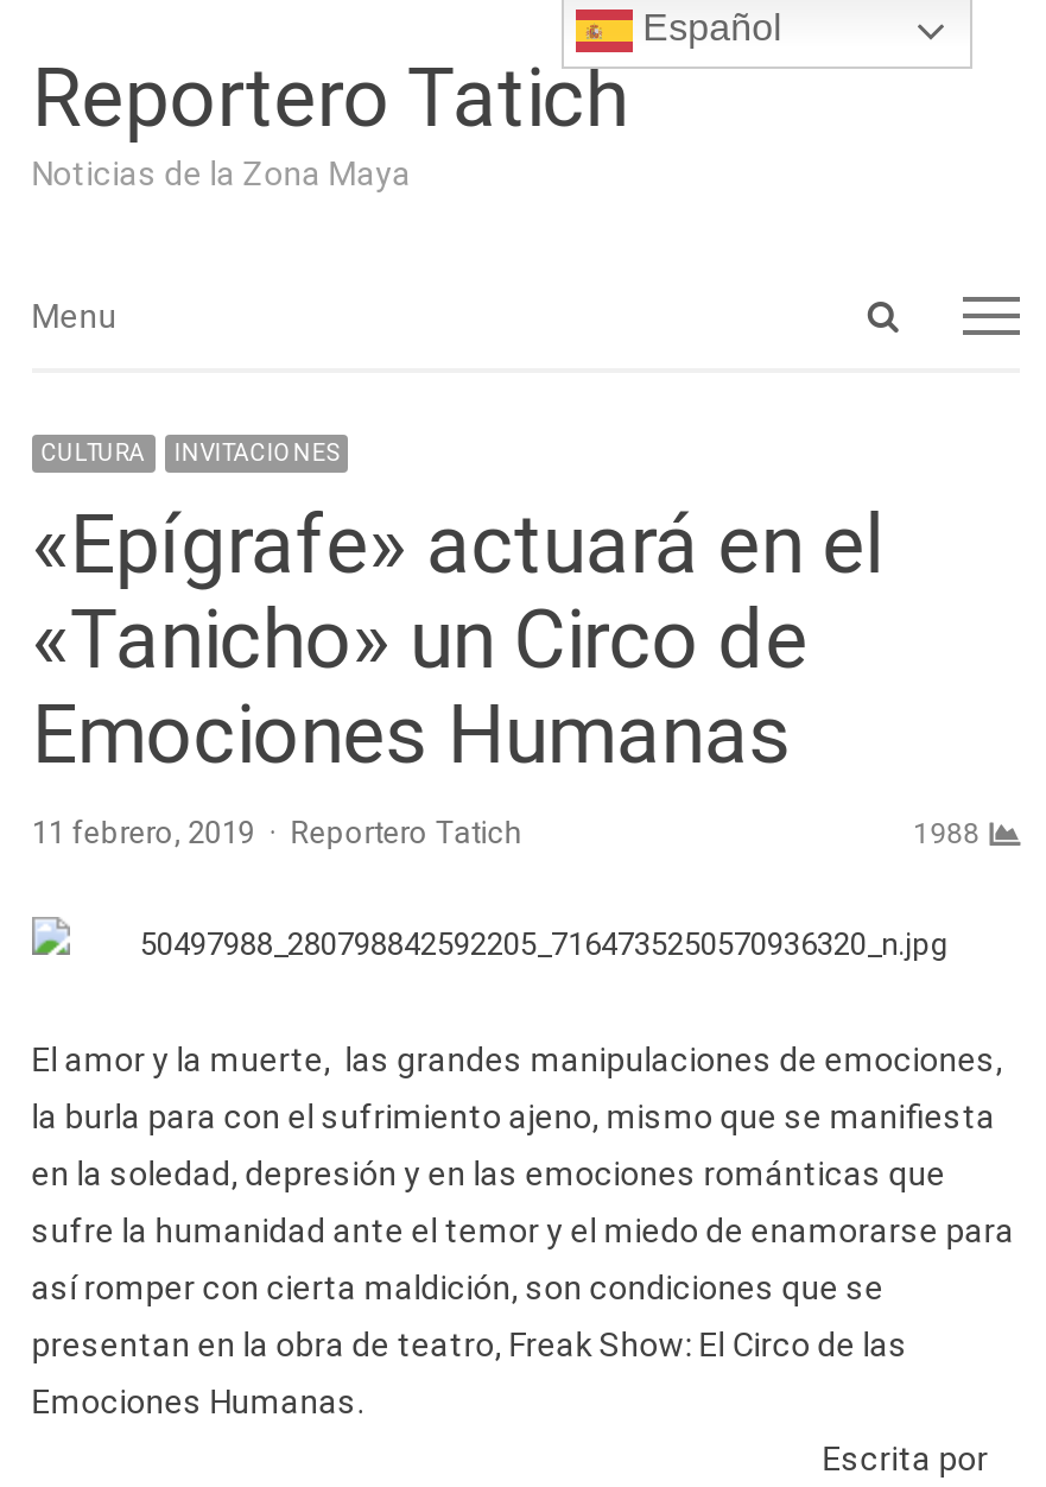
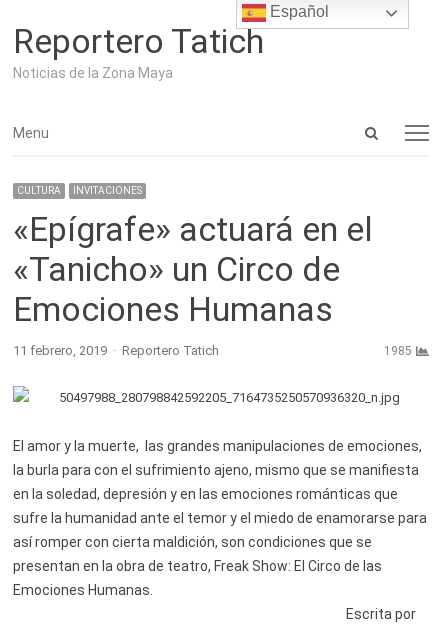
[914,817,980,850] 1988 -> [384,344,412,358] 1985

